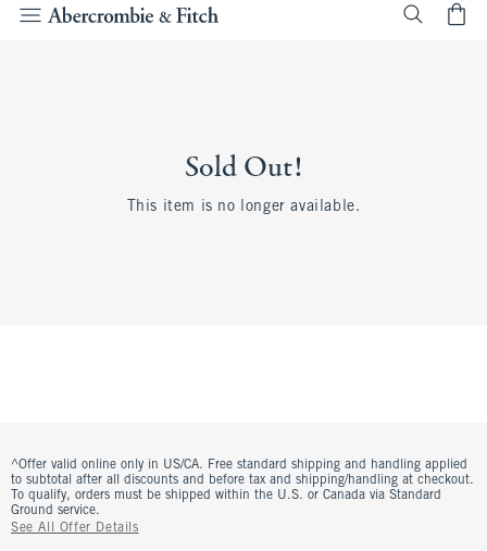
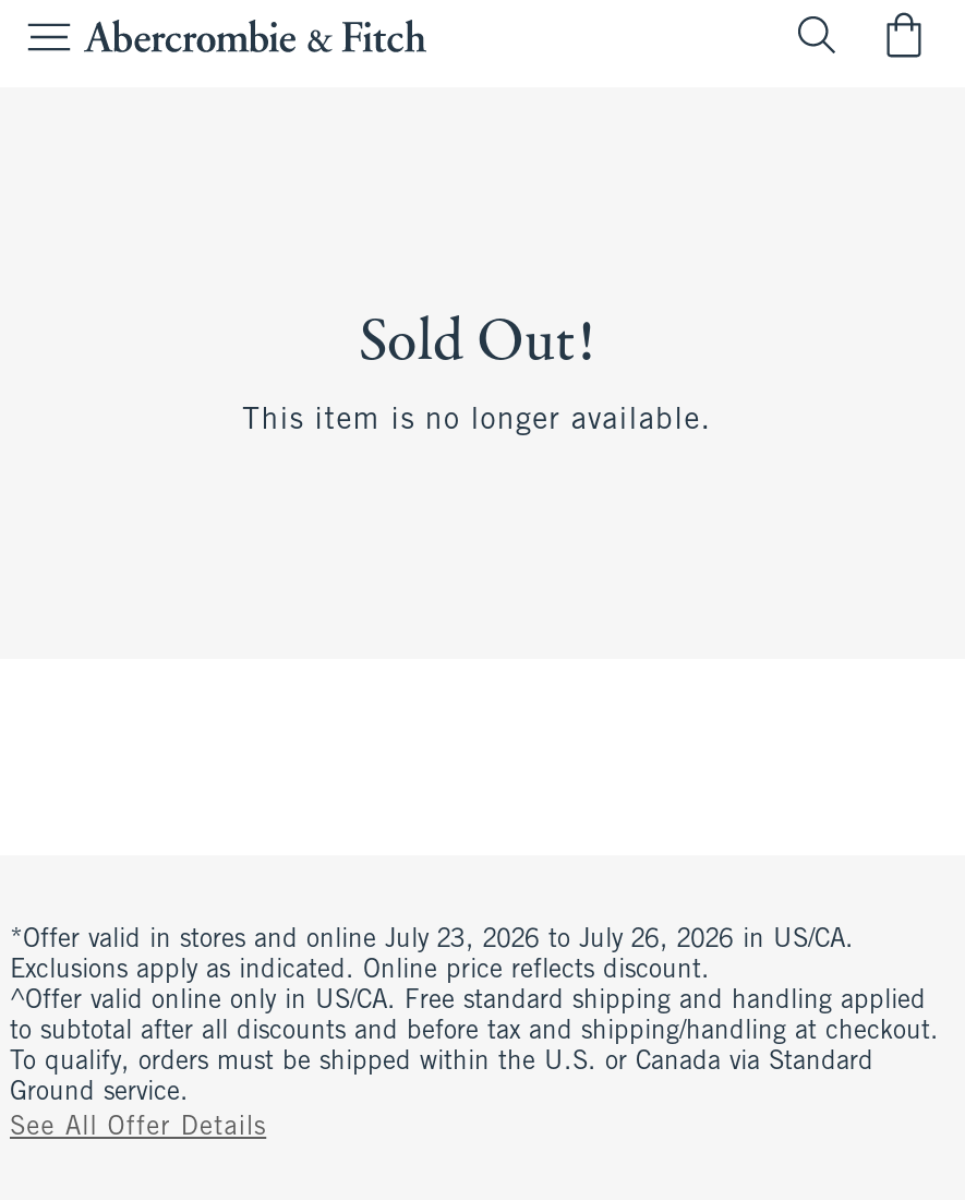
none -> [10,927,854,984] *Offer valid in stores and online July 23, 2026 to July 26, 2026 in US/CA. | Exclusions apply as indicated. Online price reflects discount.

